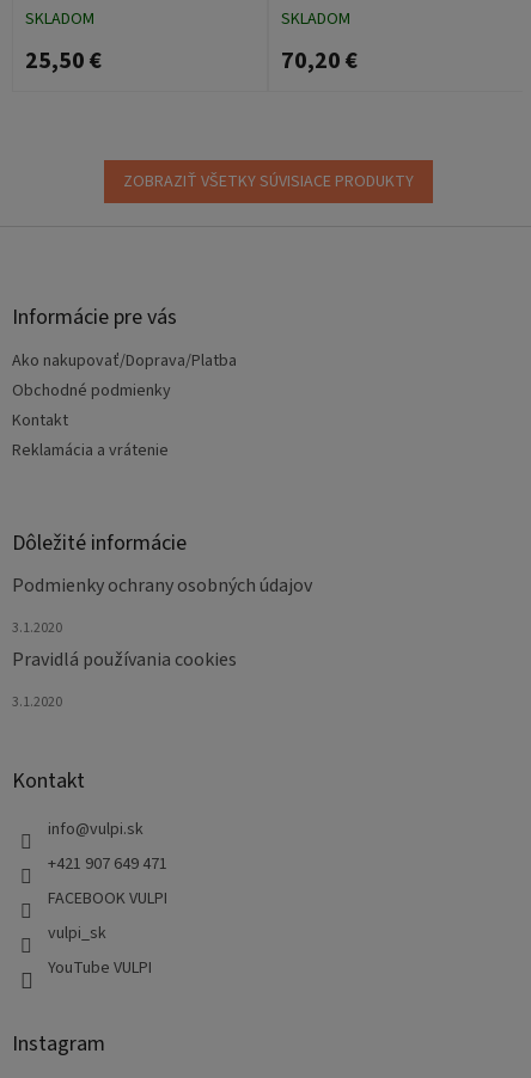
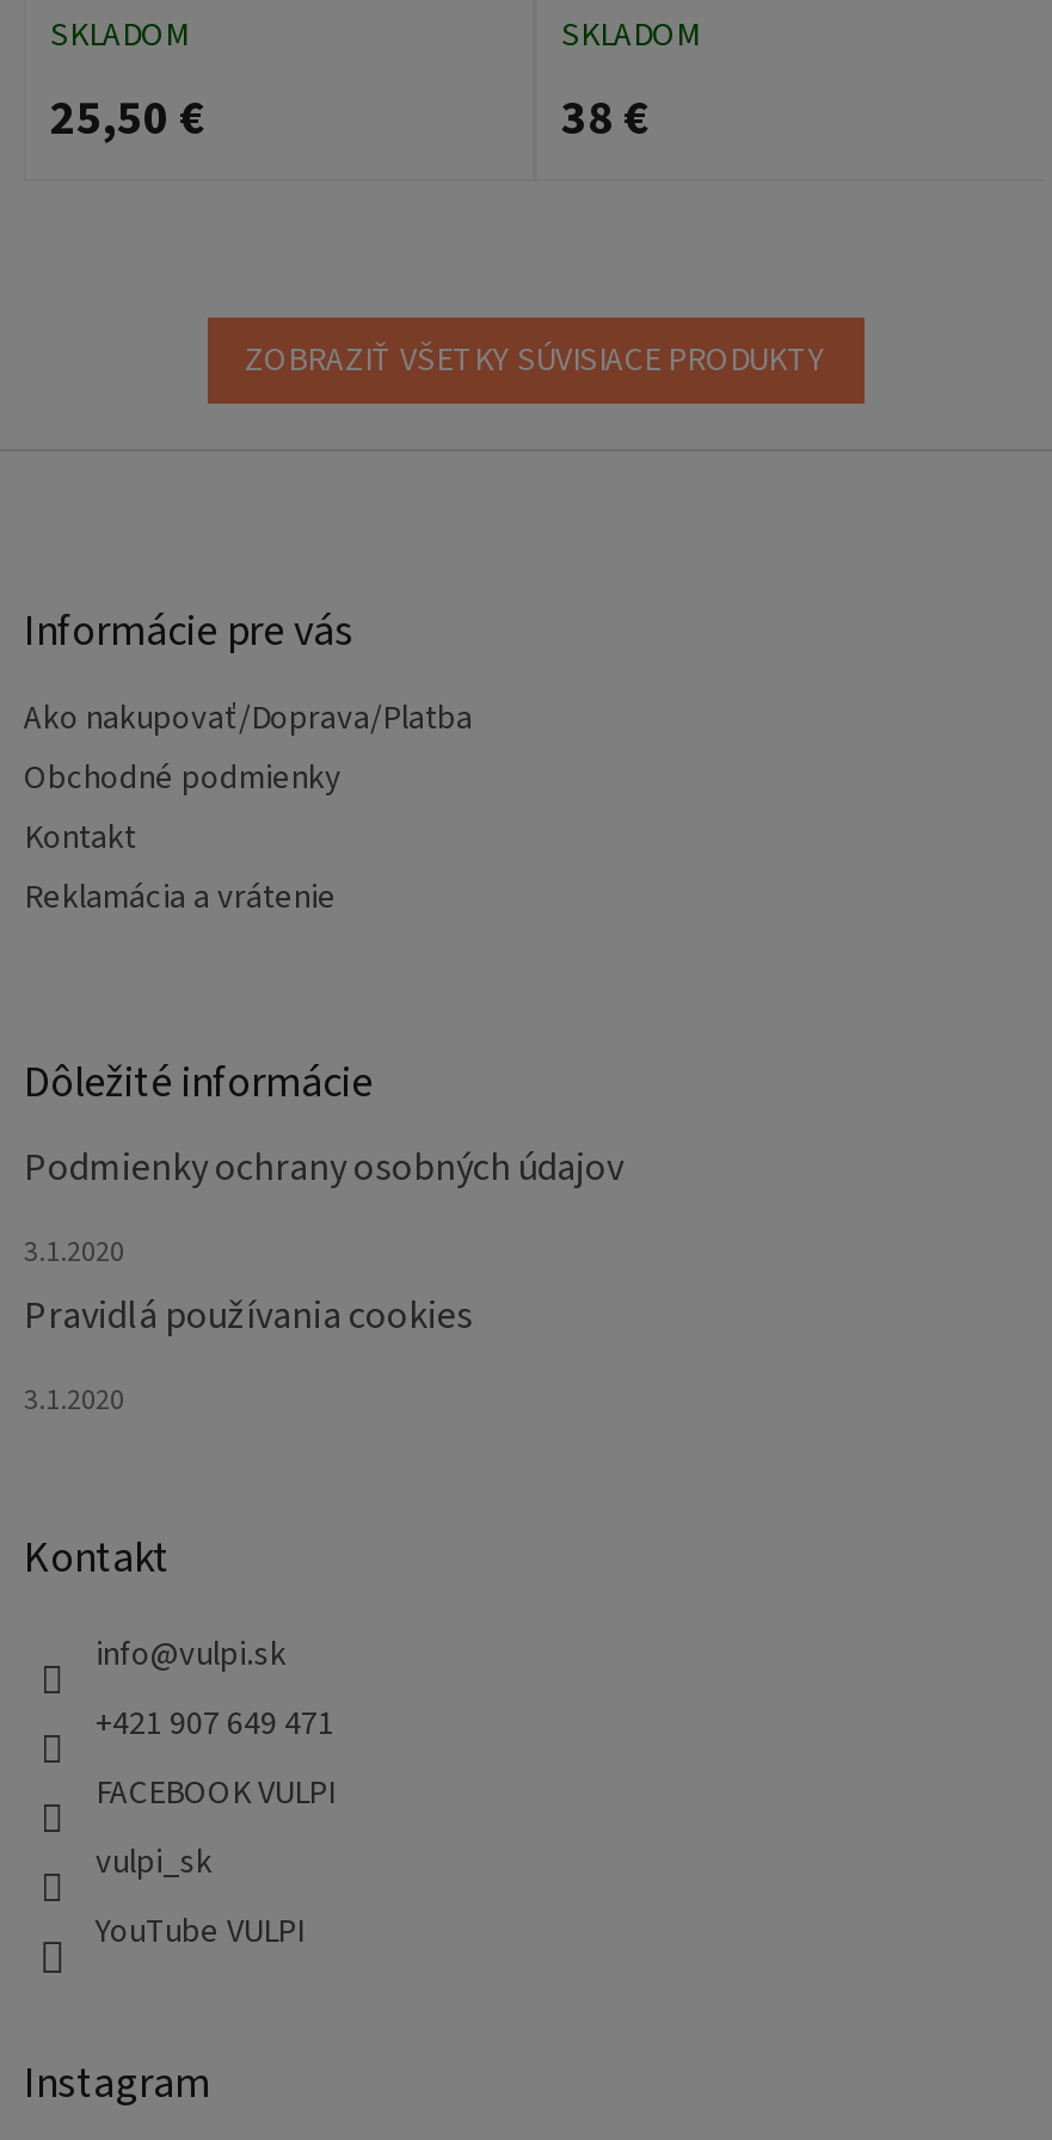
[281,44,358,77] 70,20 € -> [561,85,647,152] 38 €

